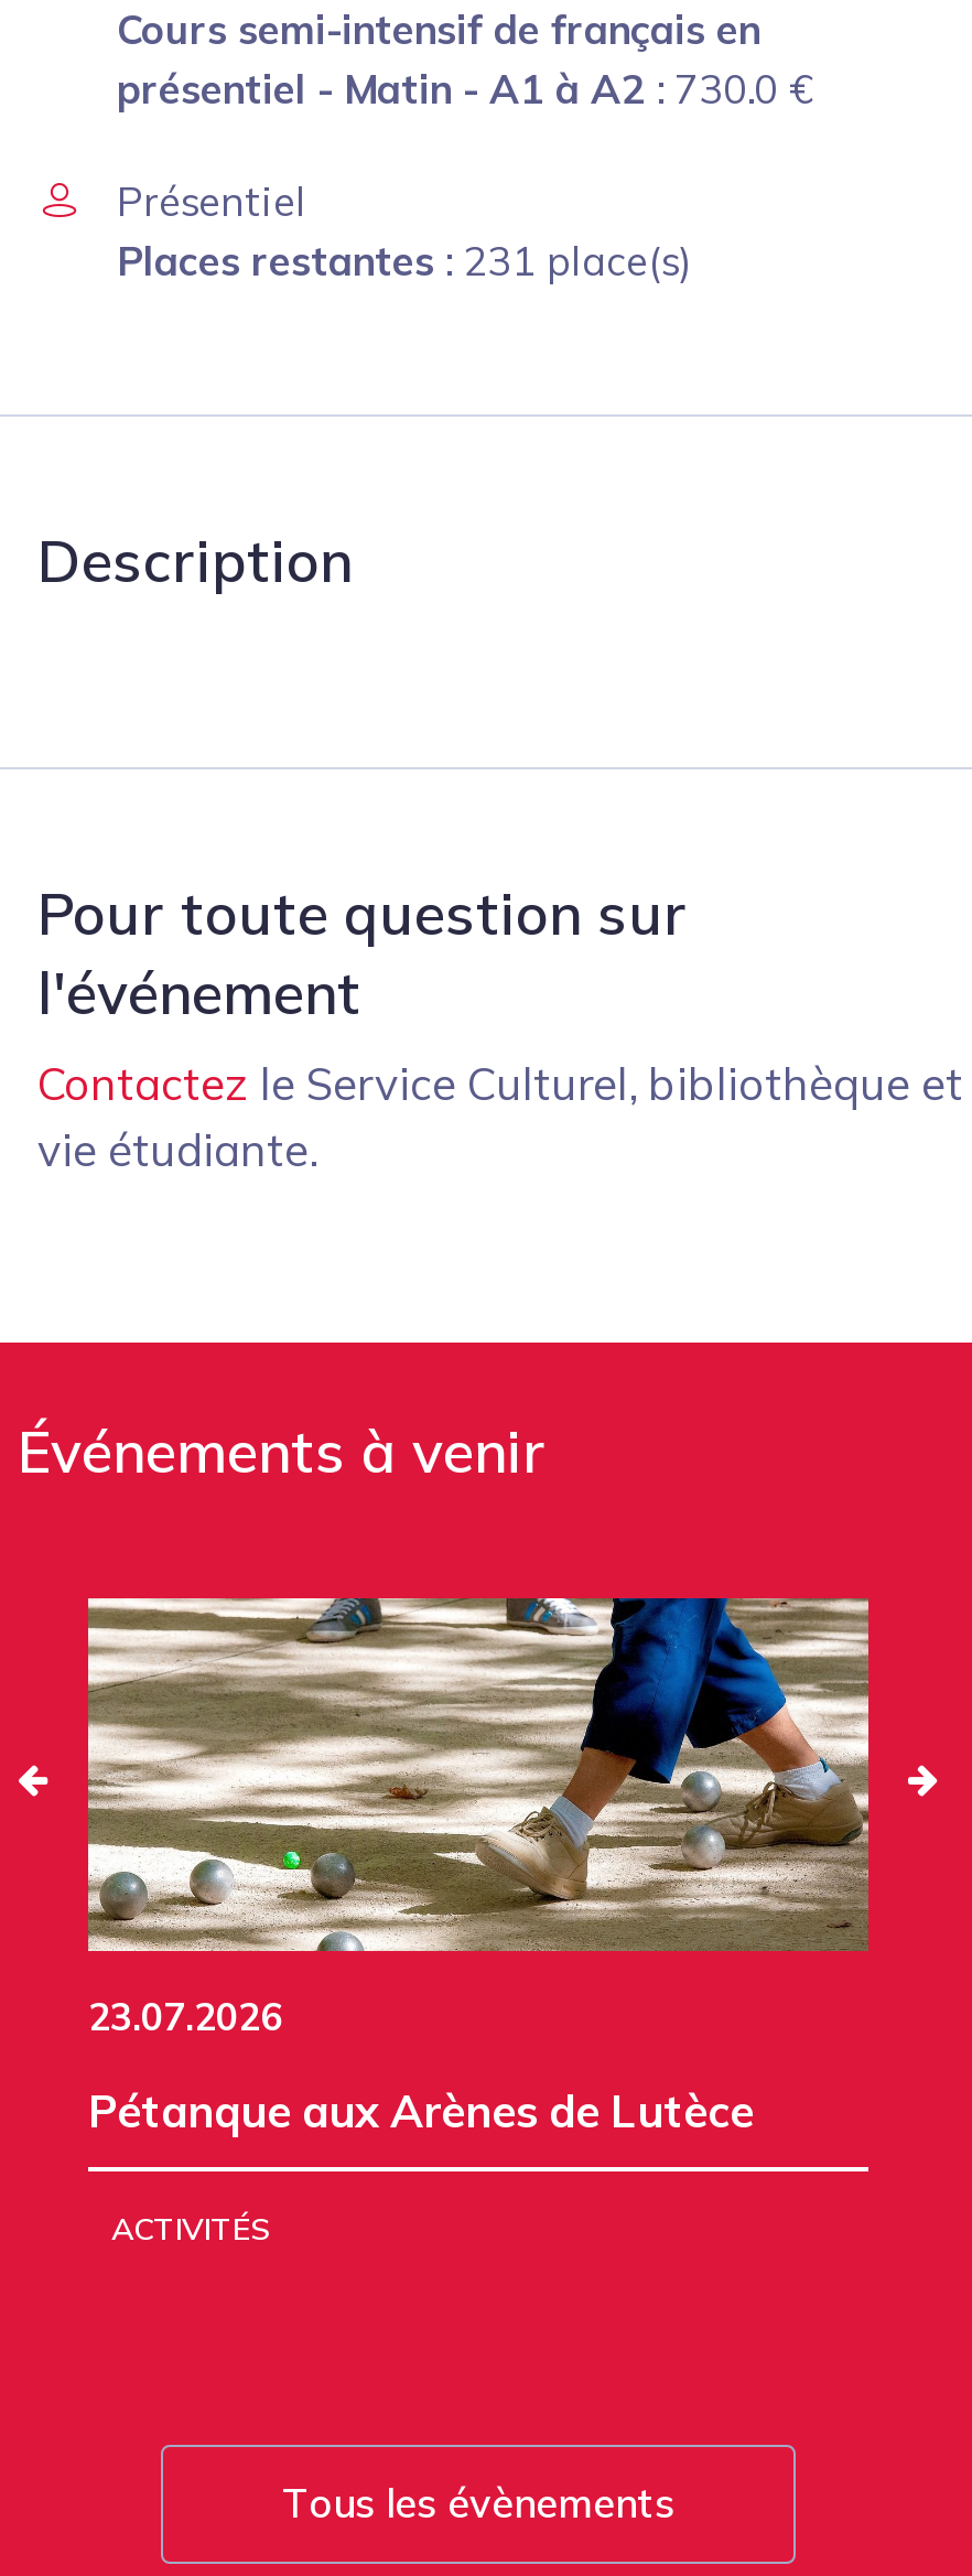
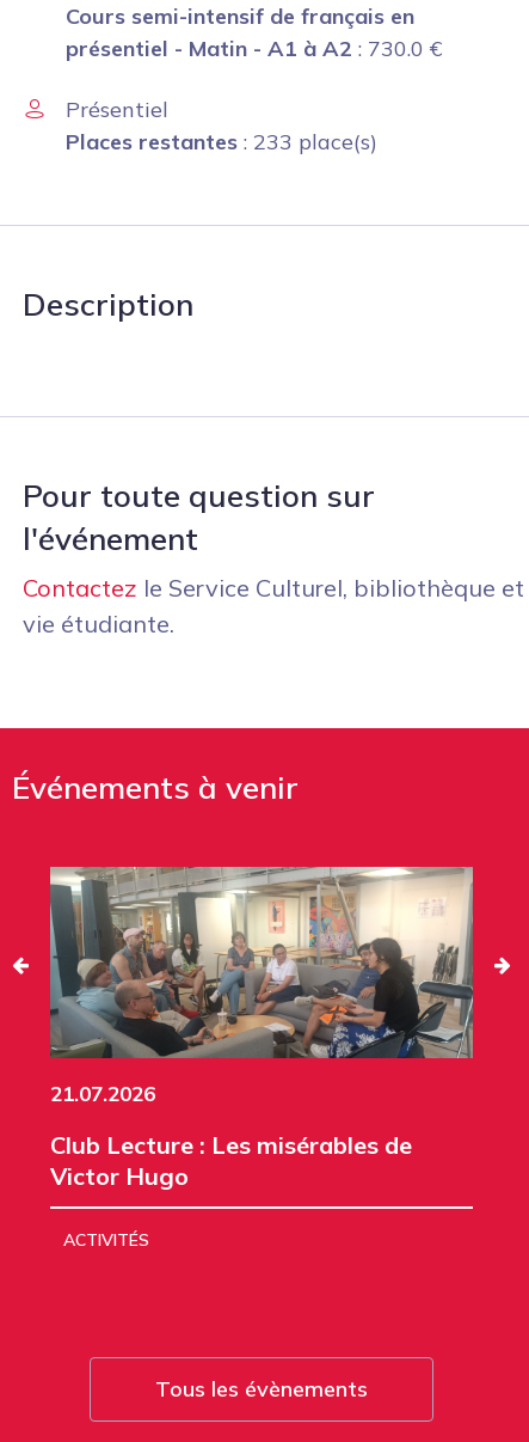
[117,235,692,286] Places restantes: 231 place(s) -> [66,127,377,155] Places restantes: 233 place(s)
[86,1596,871,2038] [image] | 23.07.2026 -> [49,866,474,1106] [image] | 21.07.2026
[88,2082,754,2138] Pétanque aux Arènes de Lutèce -> [50,1129,412,1190] Club Lecture : Les misérables de | Victor Hugo

